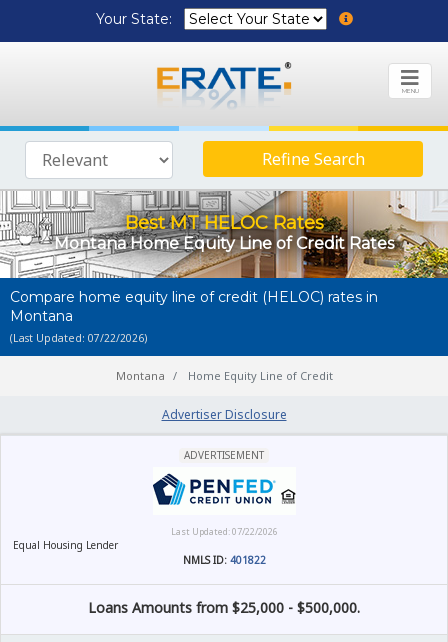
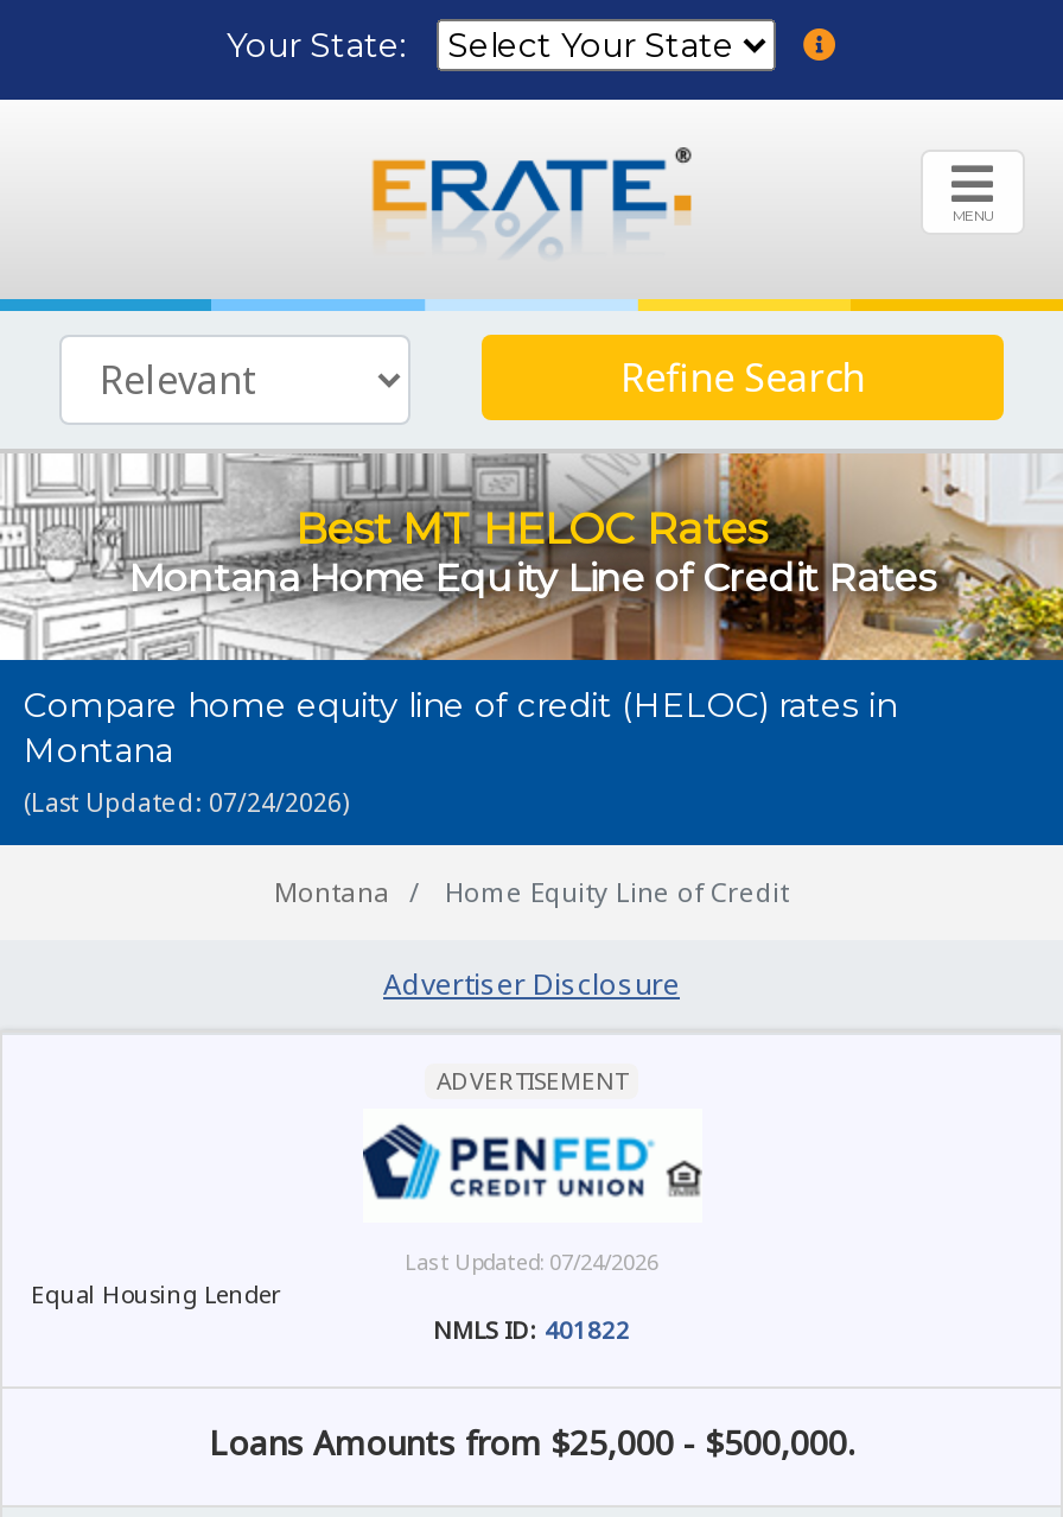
[10,331,147,345] (Last Updated: 07/22/2026) -> [24,786,349,819] (Last Updated: 07/24/2026)
[170,525,277,538] Last Updated: 07/22/2026 -> [405,1247,658,1277] Last Updated: 07/24/2026

